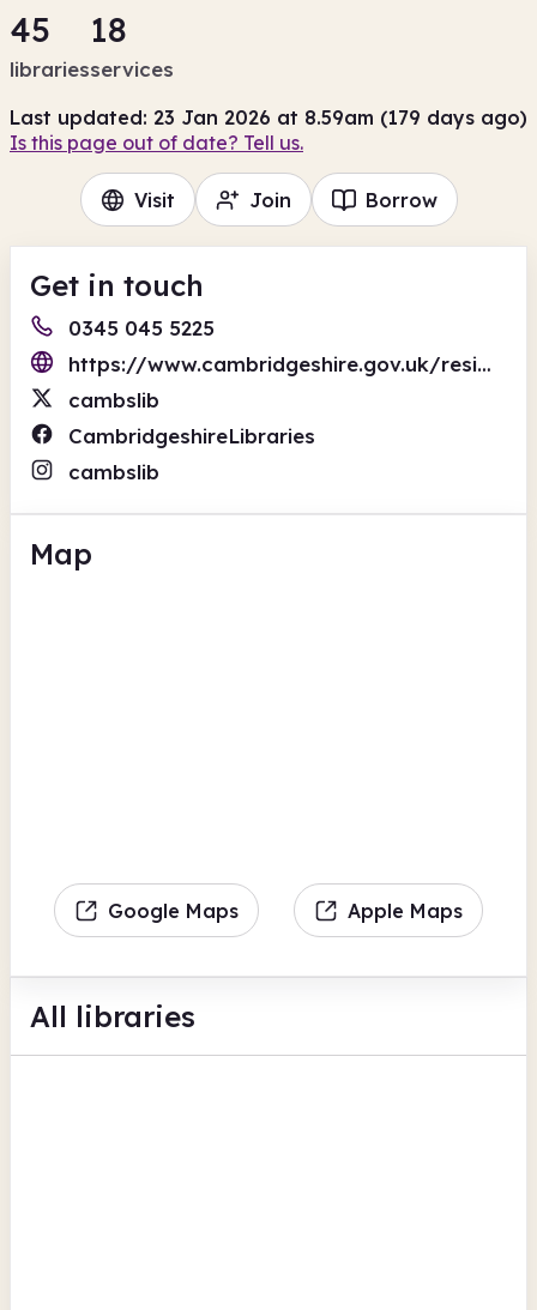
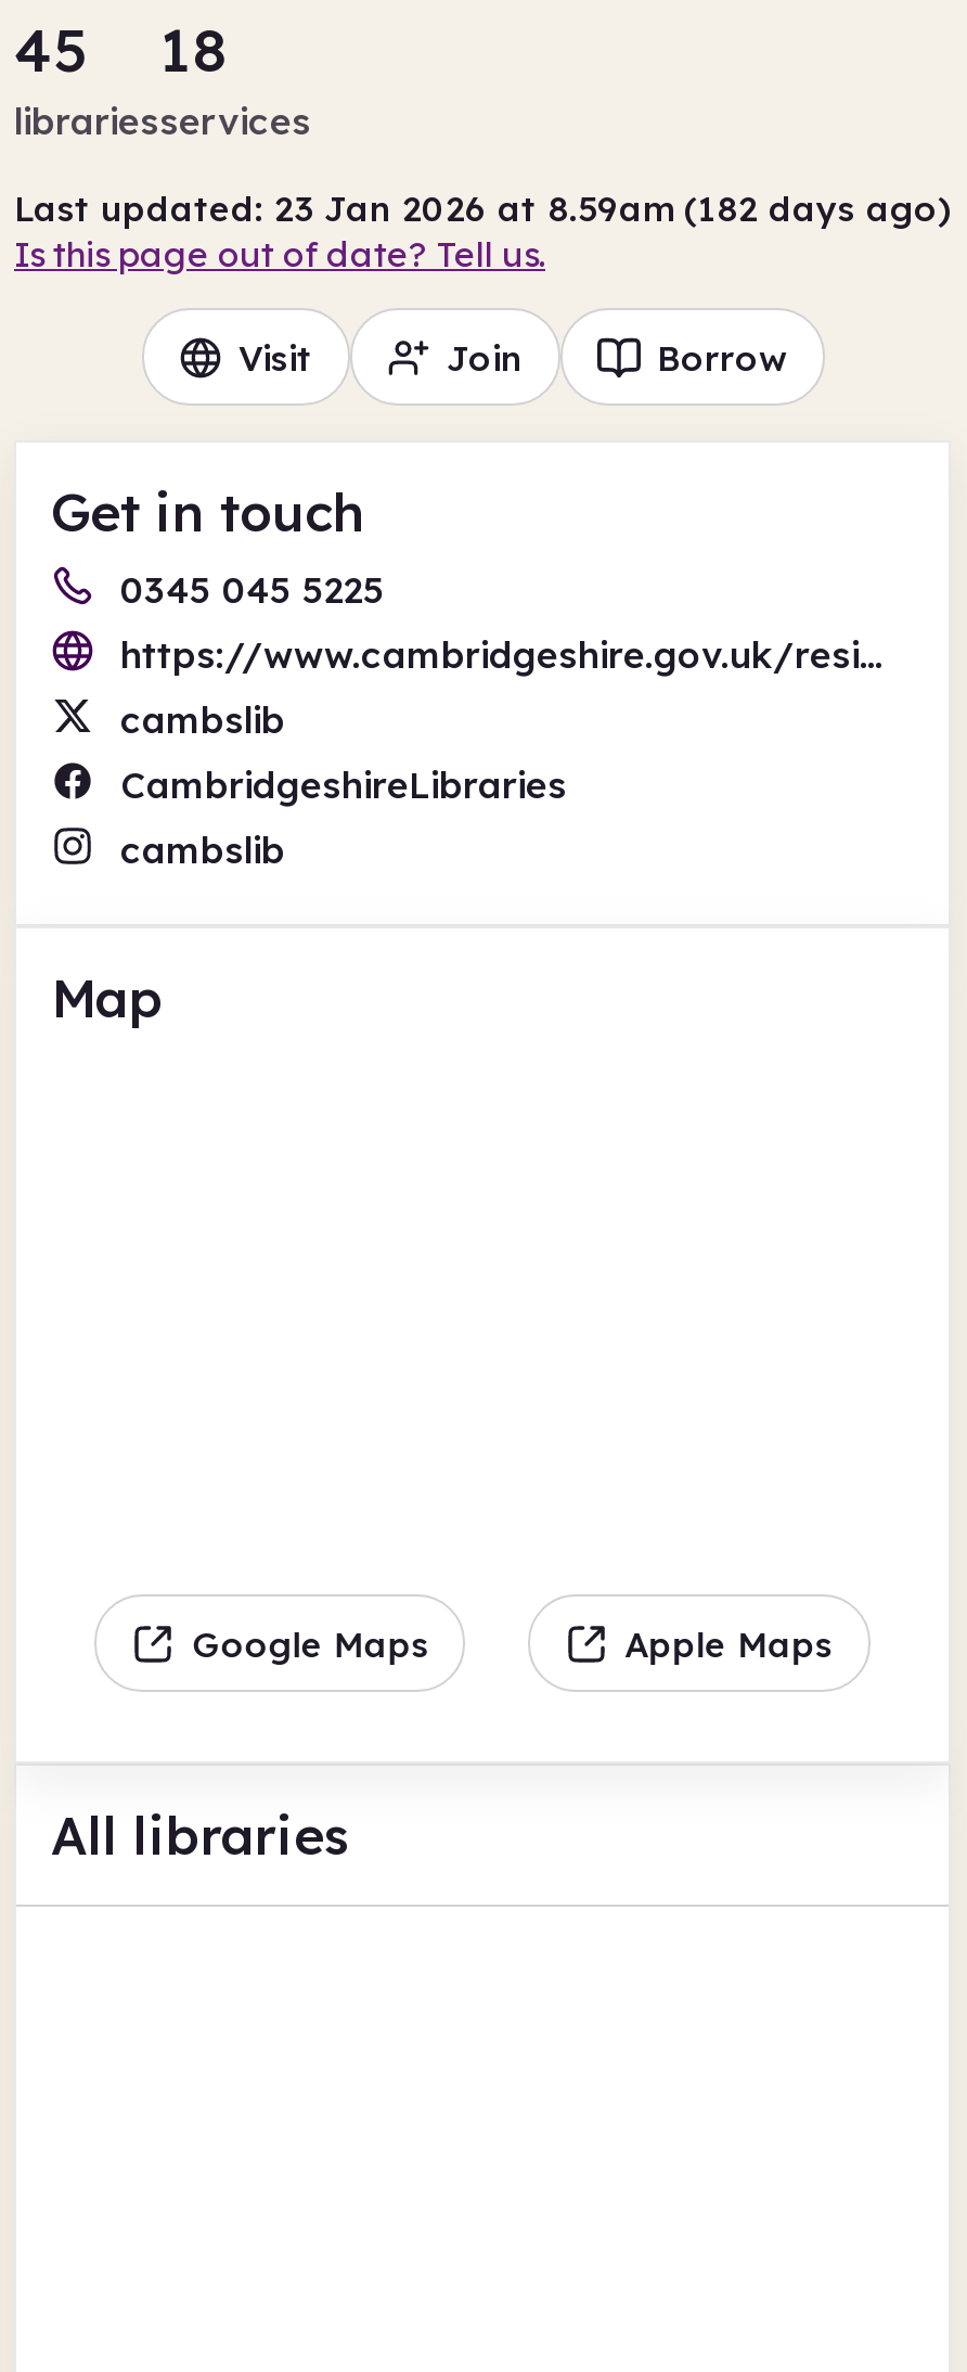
[10,105,527,129] Last updated: 23 Jan 2026 at 8.59am (179 days ago) -> [14,187,951,230] Last updated: 23 Jan 2026 at 8.59am (182 days ago)

